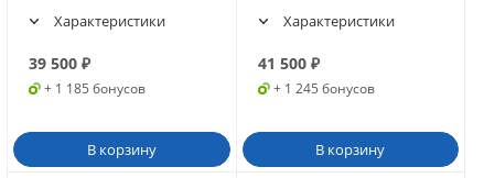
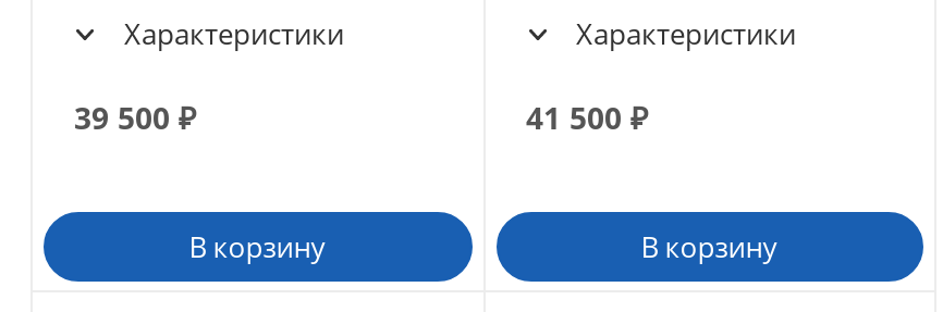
[44,79,146,98] + 1 185 бонусов -> none
[273,79,374,98] + 1 245 бонусов -> none

